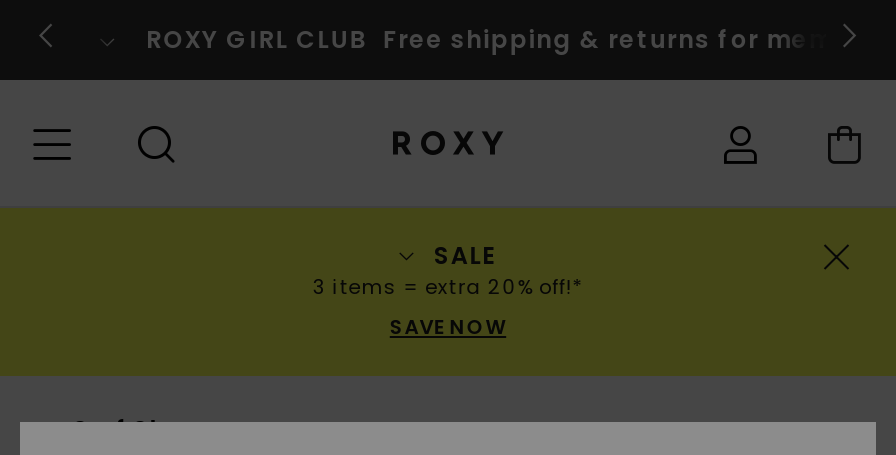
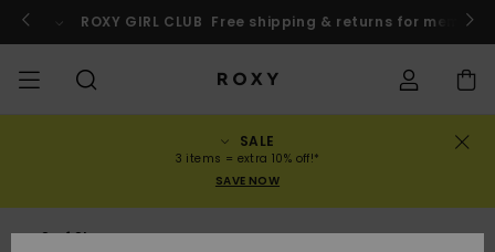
[313,272,583,302] 3 items = extra 20% off!* -> [175,150,320,167] 3 items = extra 10% off!*

